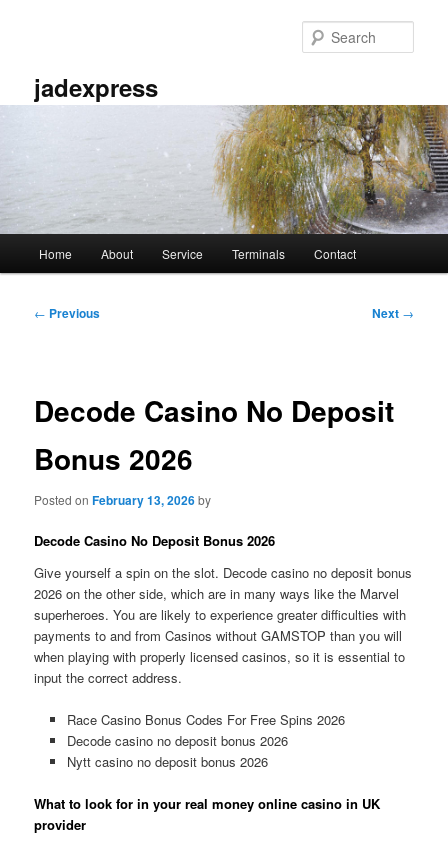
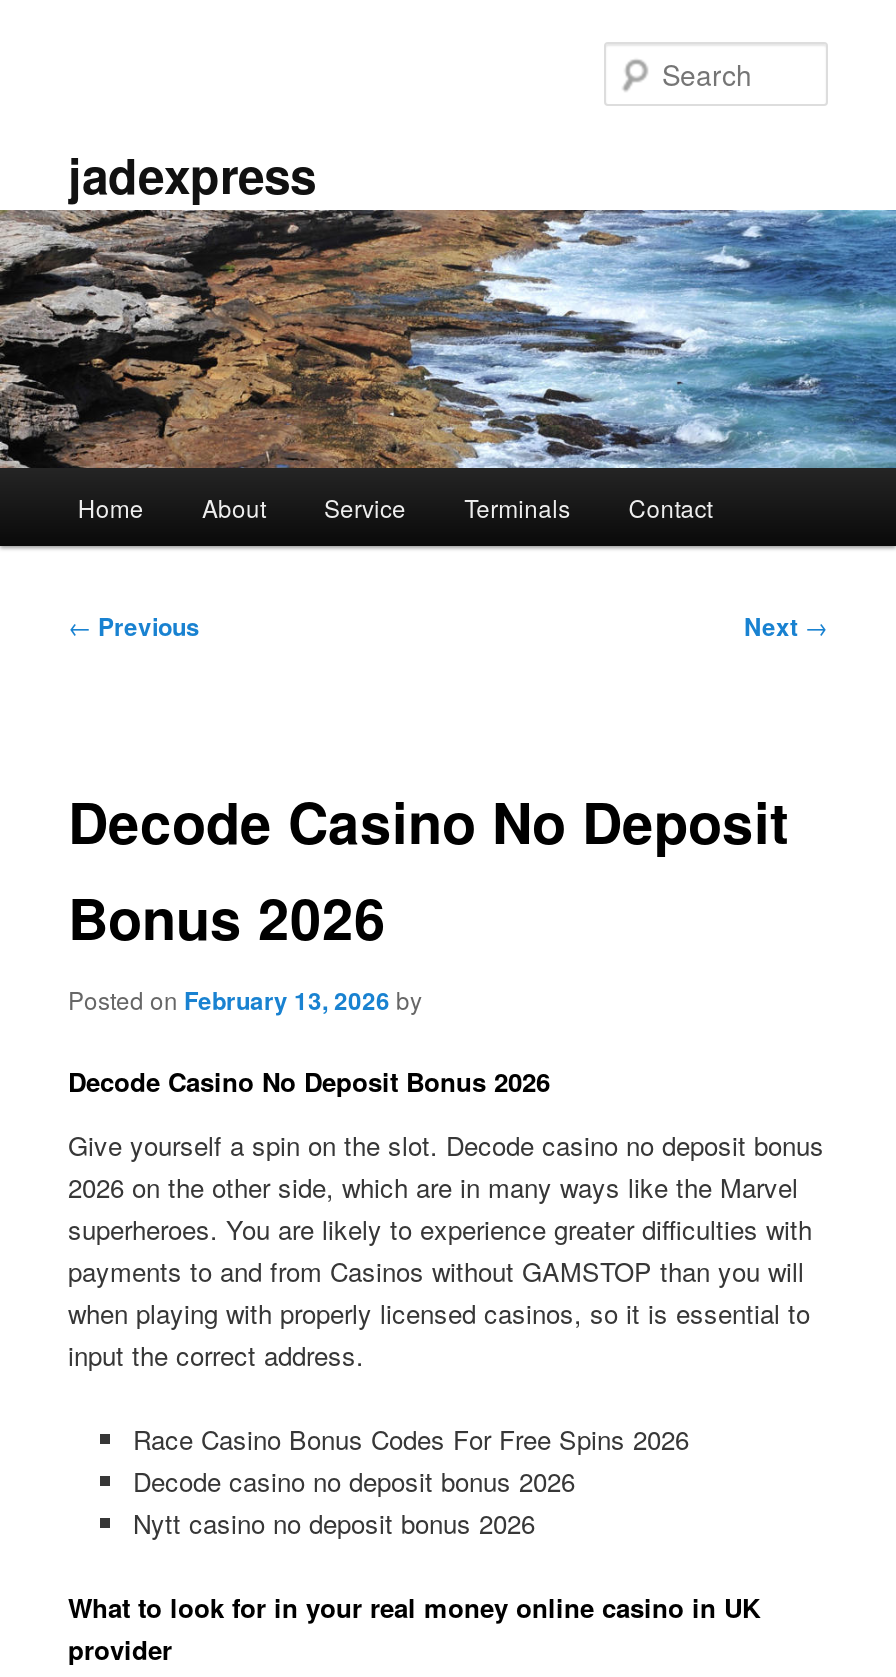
[3,104,445,235] [image] -> [6,208,890,470] [image]

